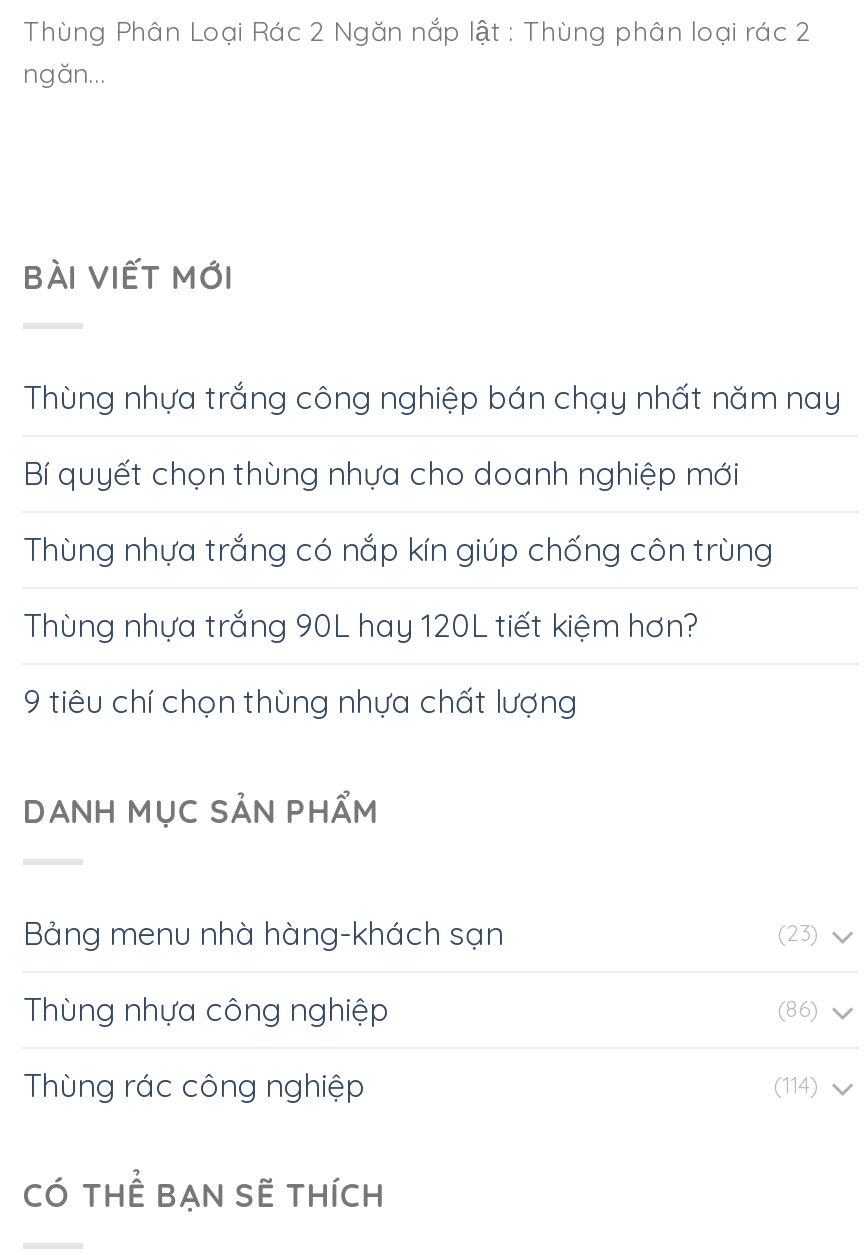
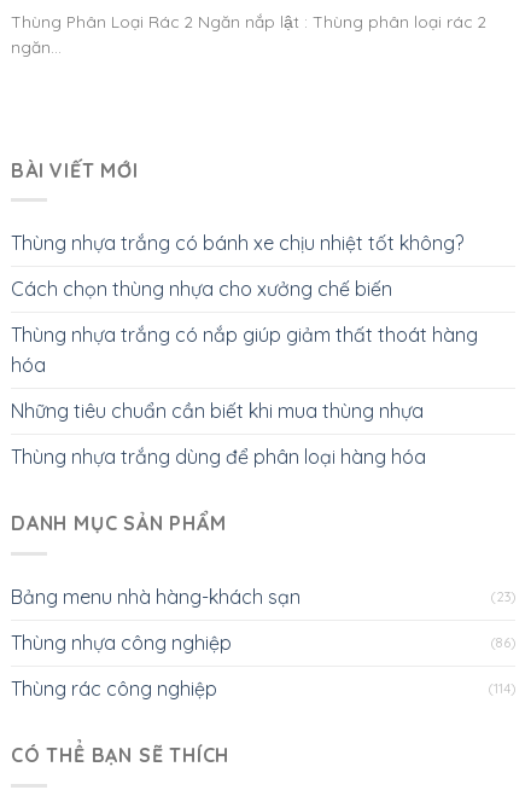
[23,378,841,418] Thùng nhựa trắng công nghiệp bán chạy nhất năm nay -> [11,231,463,255] Thùng nhựa trắng có bánh xe chịu nhiệt tốt không?
[23,454,739,494] Bí quyết chọn thùng nhựa cho doanh nghiệp mới -> [11,277,392,301] Cách chọn thùng nhựa cho xưởng chế biến
[23,530,773,570] Thùng nhựa trắng có nắp kín giúp chống côn trùng -> [11,323,478,377] Thùng nhựa trắng có nắp giúp giảm thất thoát hàng | hóa
[23,606,697,646] Thùng nhựa trắng 90L hay 120L tiết kiệm hơn? -> [11,399,424,423] Những tiêu chuẩn cần biết khi mua thùng nhựa
[23,682,577,722] 9 tiêu chí chọn thùng nhựa chất lượng -> [11,445,426,469] Thùng nhựa trắng dùng để phân loại hàng hóa

